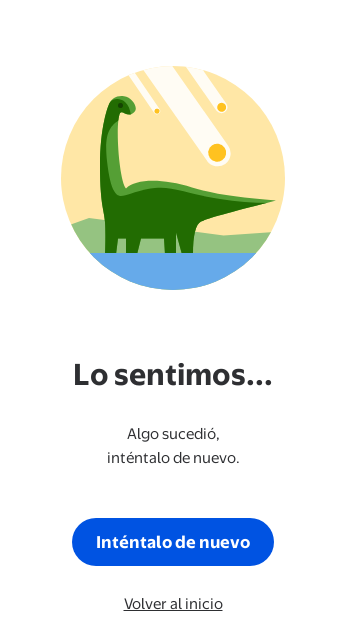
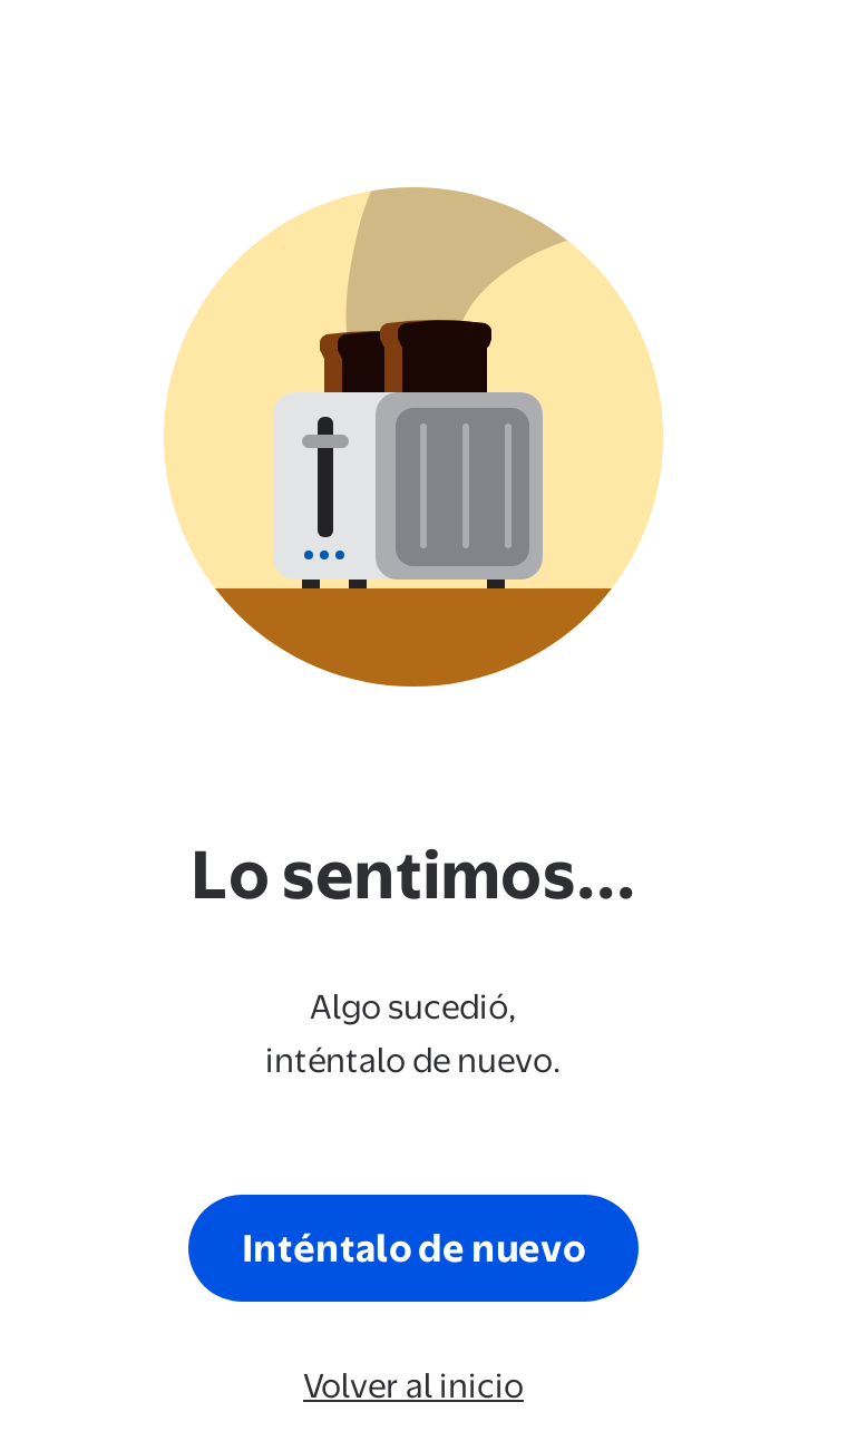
[71,67,275,291] [image] -> [188,187,634,689] [image]

